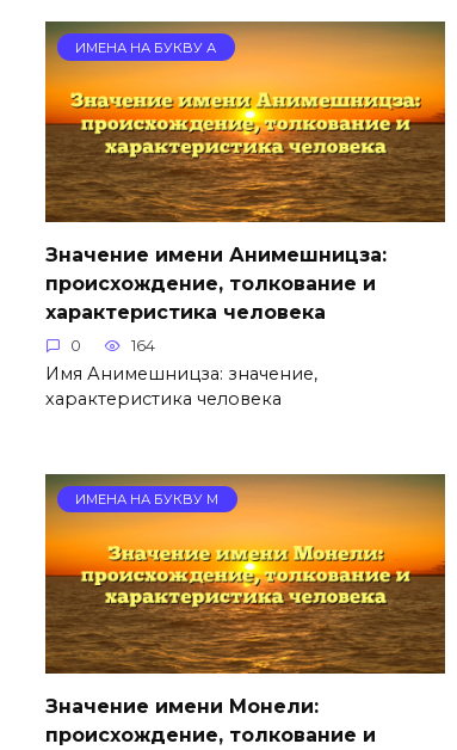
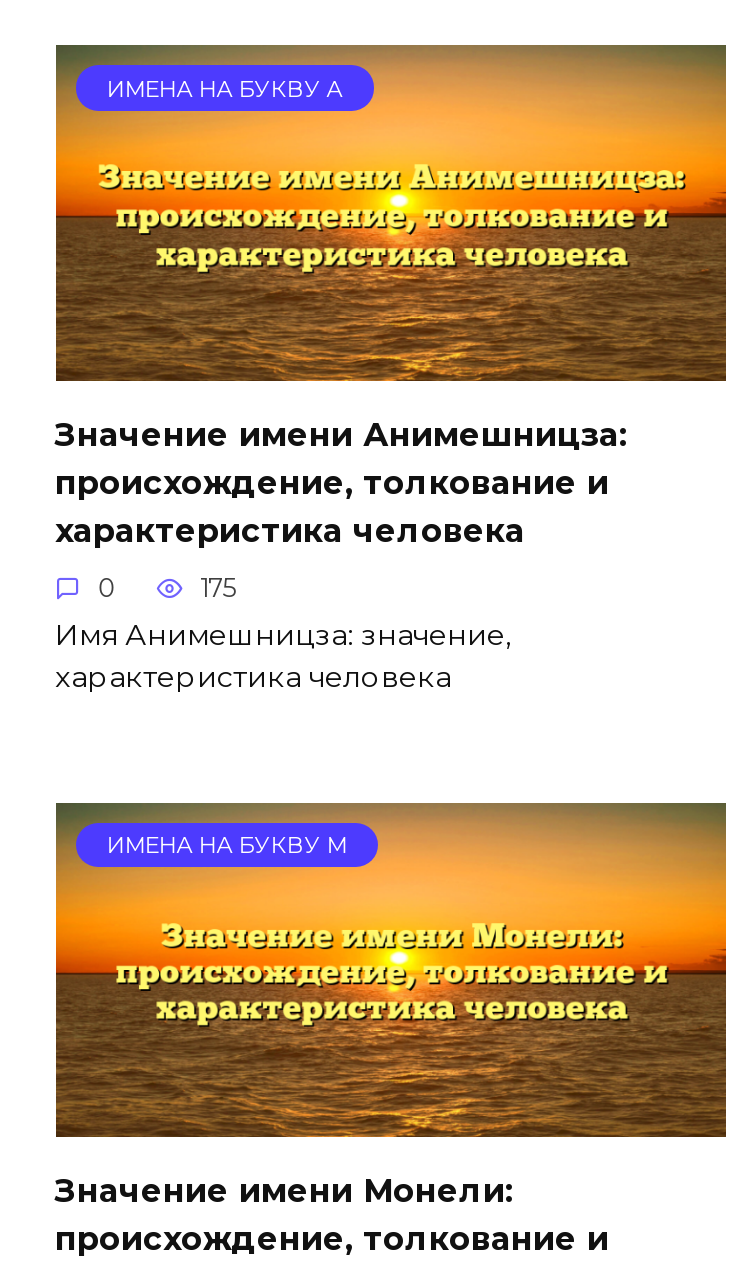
[131,337,155,355] 164 -> [200,573,236,603] 175

